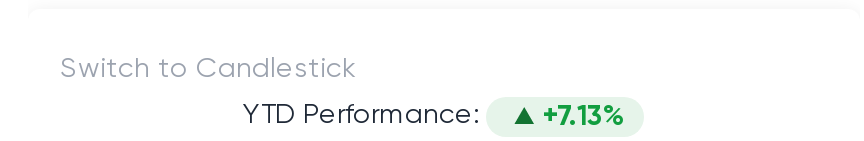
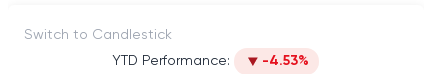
[243,101,625,130] YTD Performance: +7.13% -> [112,54,309,68] YTD Performance: -4.53%

